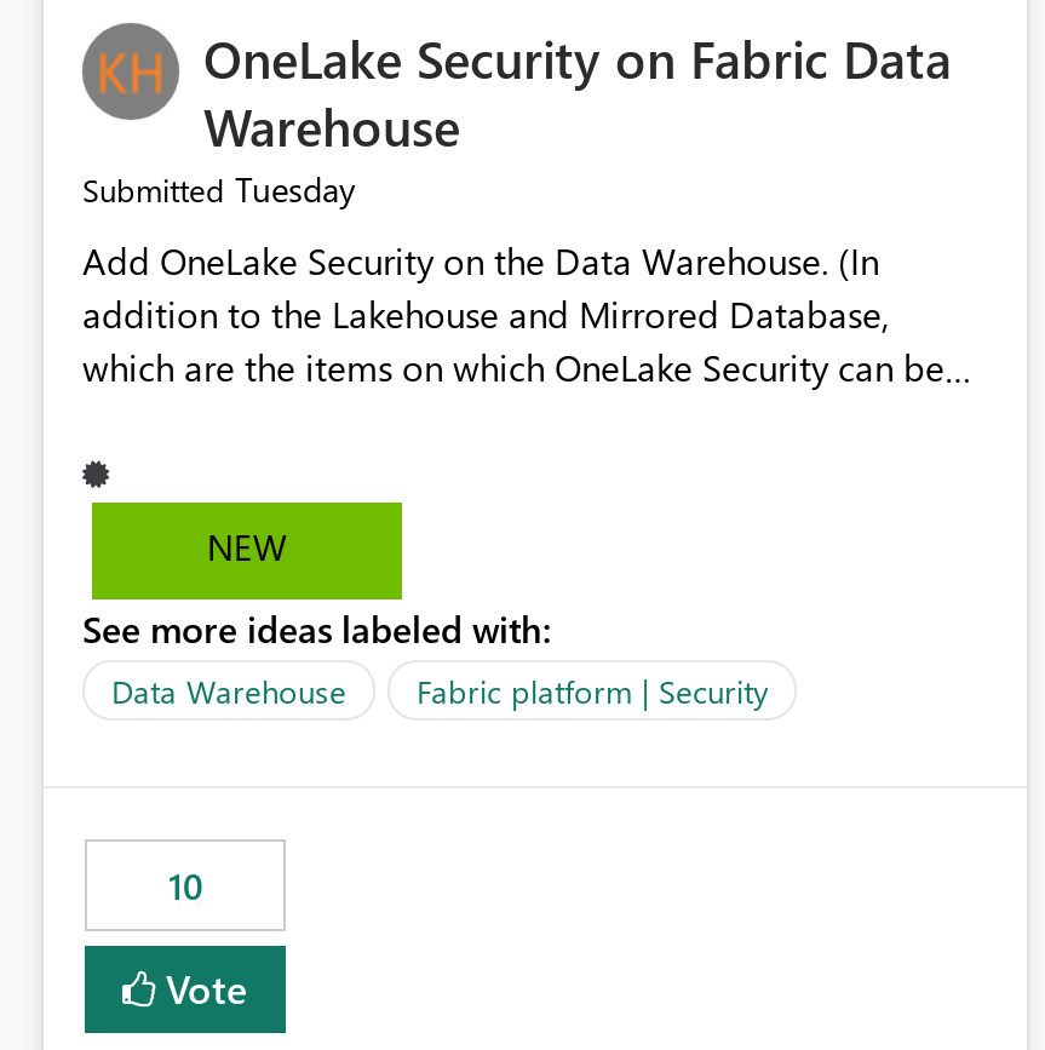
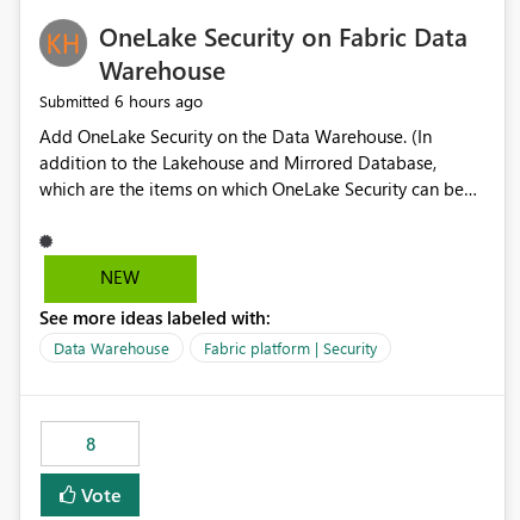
[82,167,356,213] Submitted Tuesday -> [39,90,203,113] Submitted 6 hours ago
[168,862,202,910] 10 -> [85,432,95,456] 8

